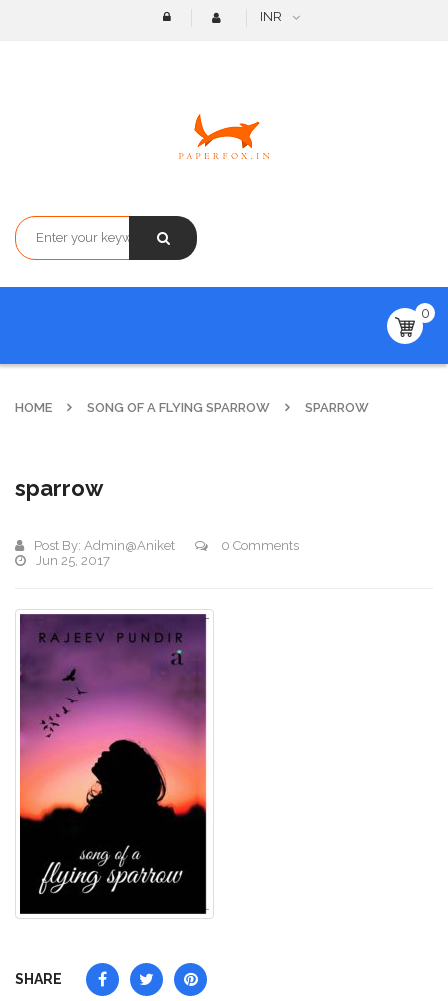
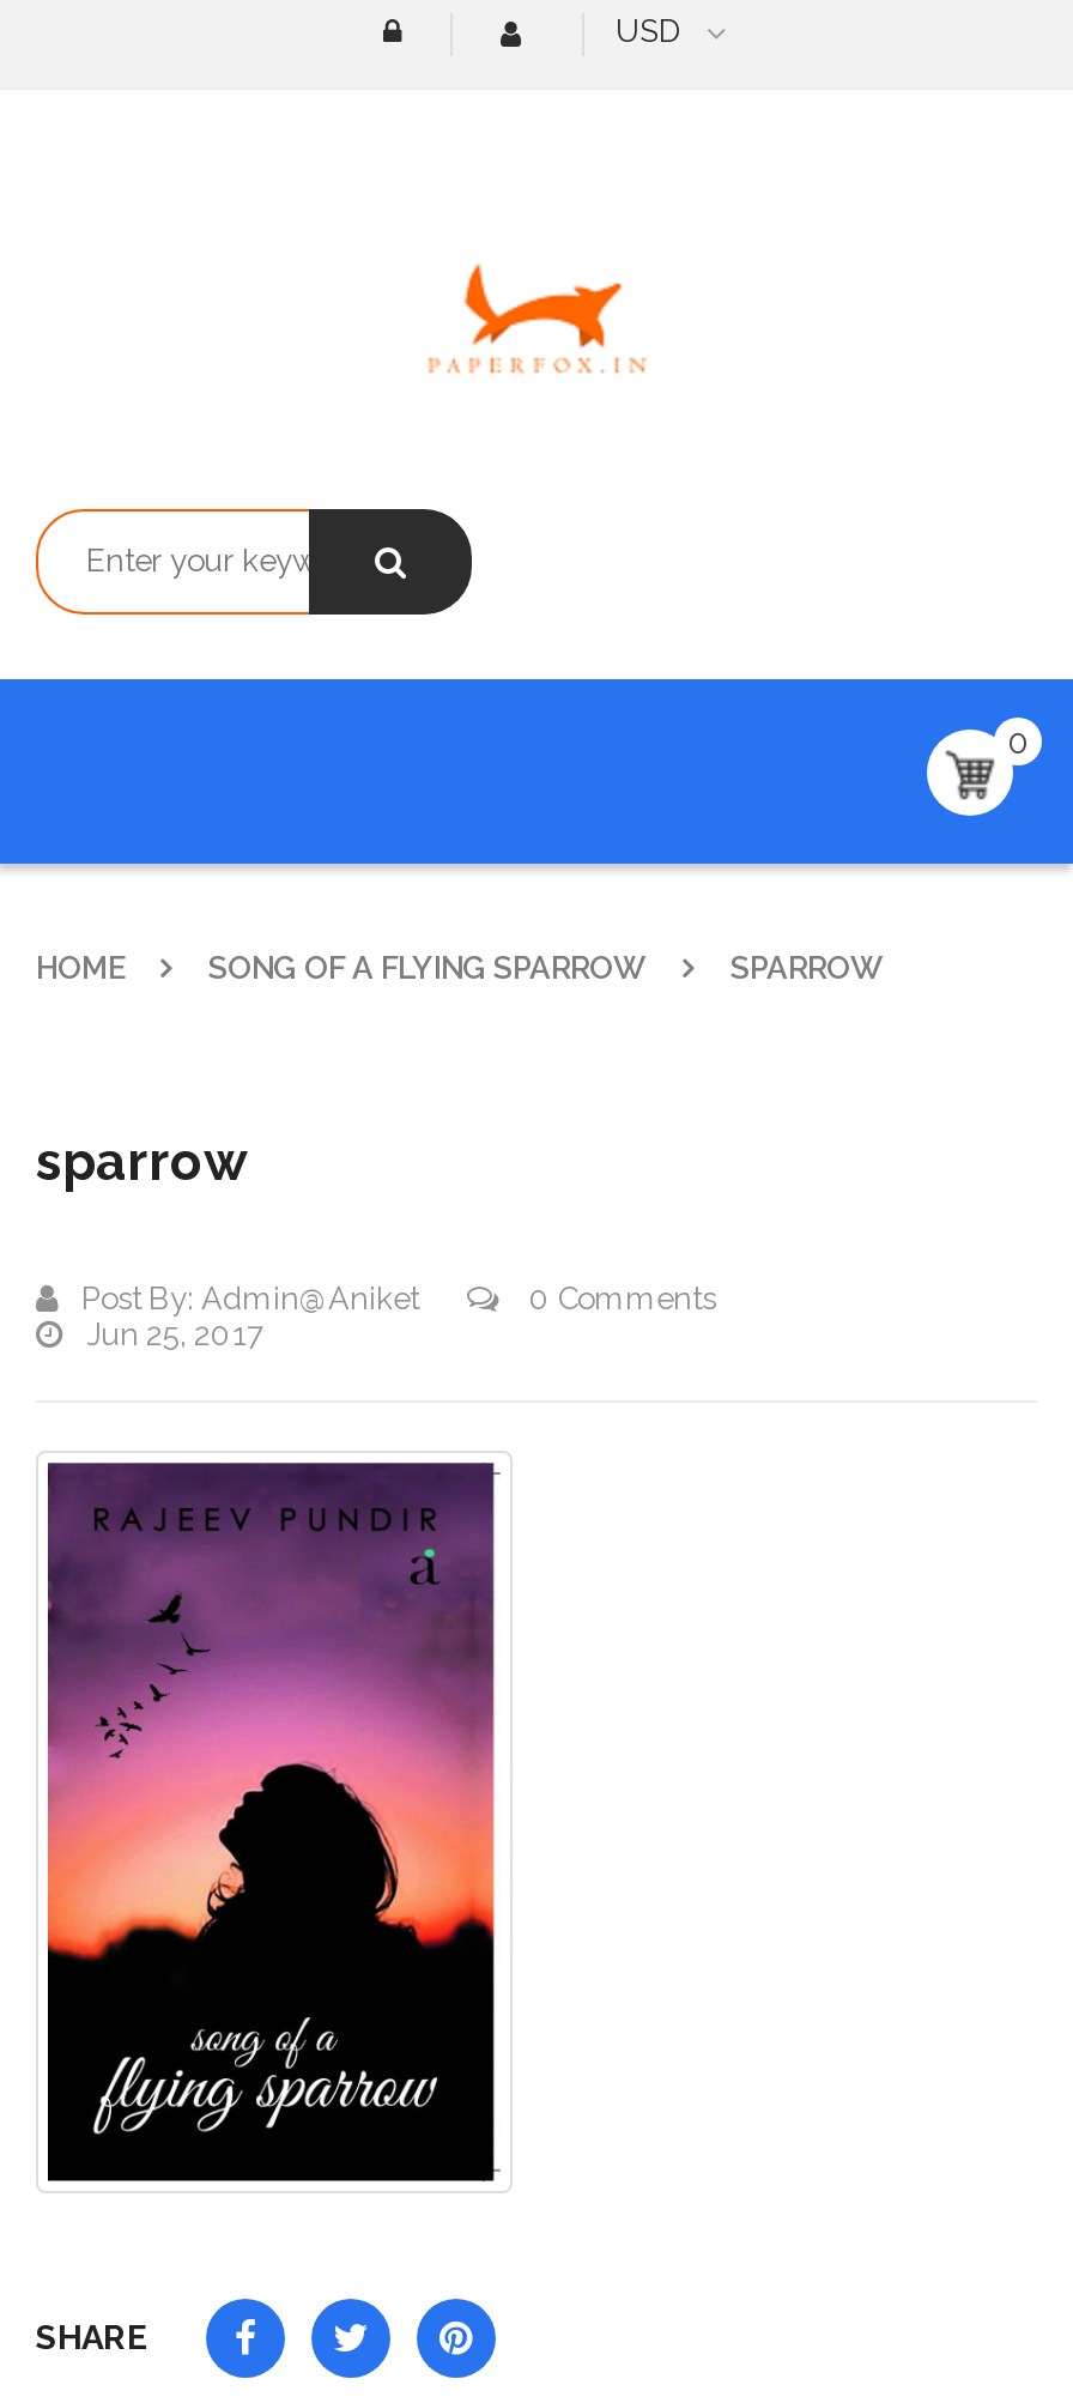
[260,9,282,24] INR -> [616,13,683,49] USD

